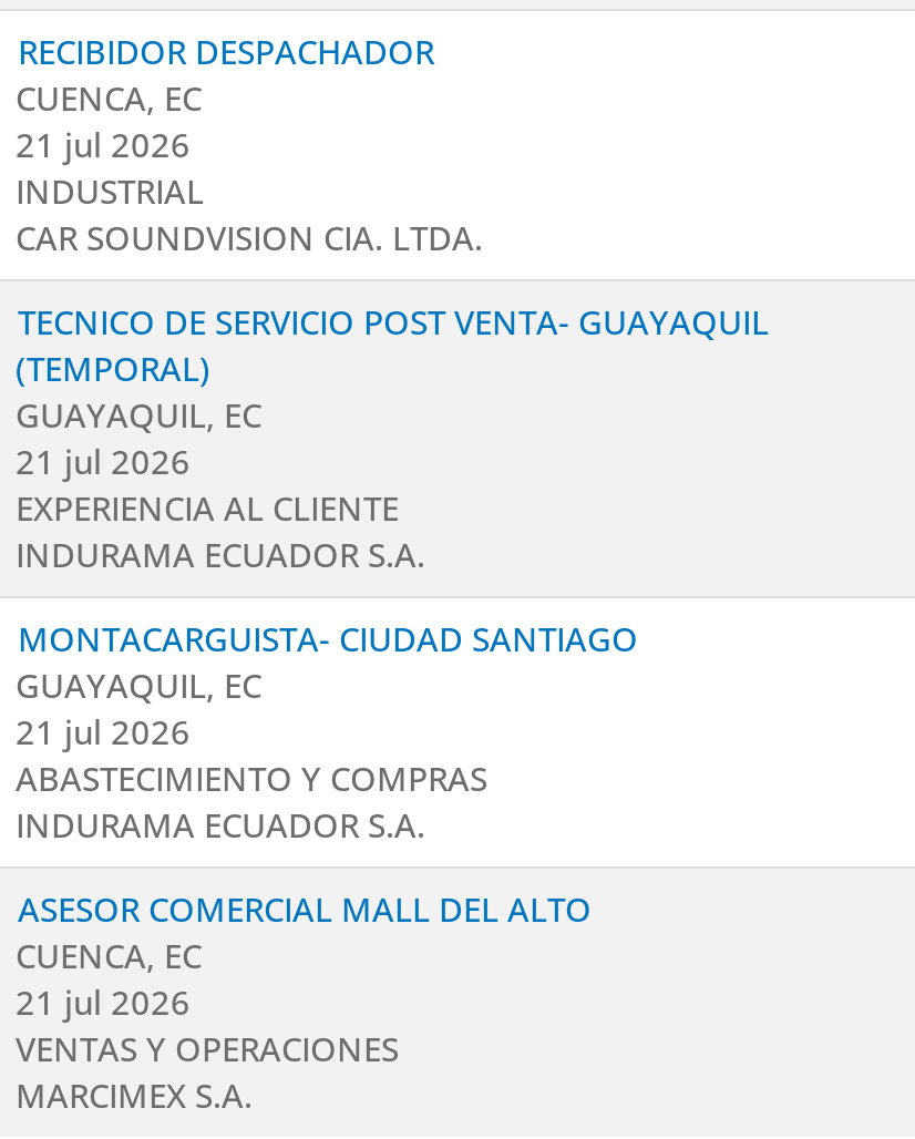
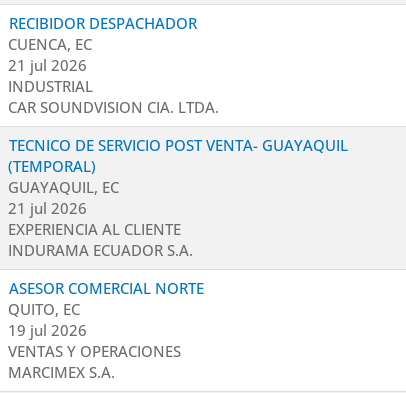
[16,616,638,1024] MONTACARGUISTA- CIUDAD SANTIAGO | GUAYAQUIL, EC | 21 jul 2026 | ABASTECIMIENTO Y COMPRAS | INDURAMA ECUADOR S.A. | ASESOR COMERCIAL MALL DEL ALTO | CUENCA, EC | 21 jul 2026 -> [8,278,204,340] ASESOR COMERCIAL NORTE | QUITO, EC | 19 jul 2026

